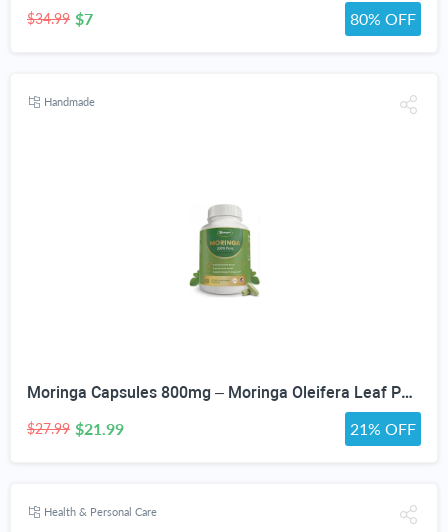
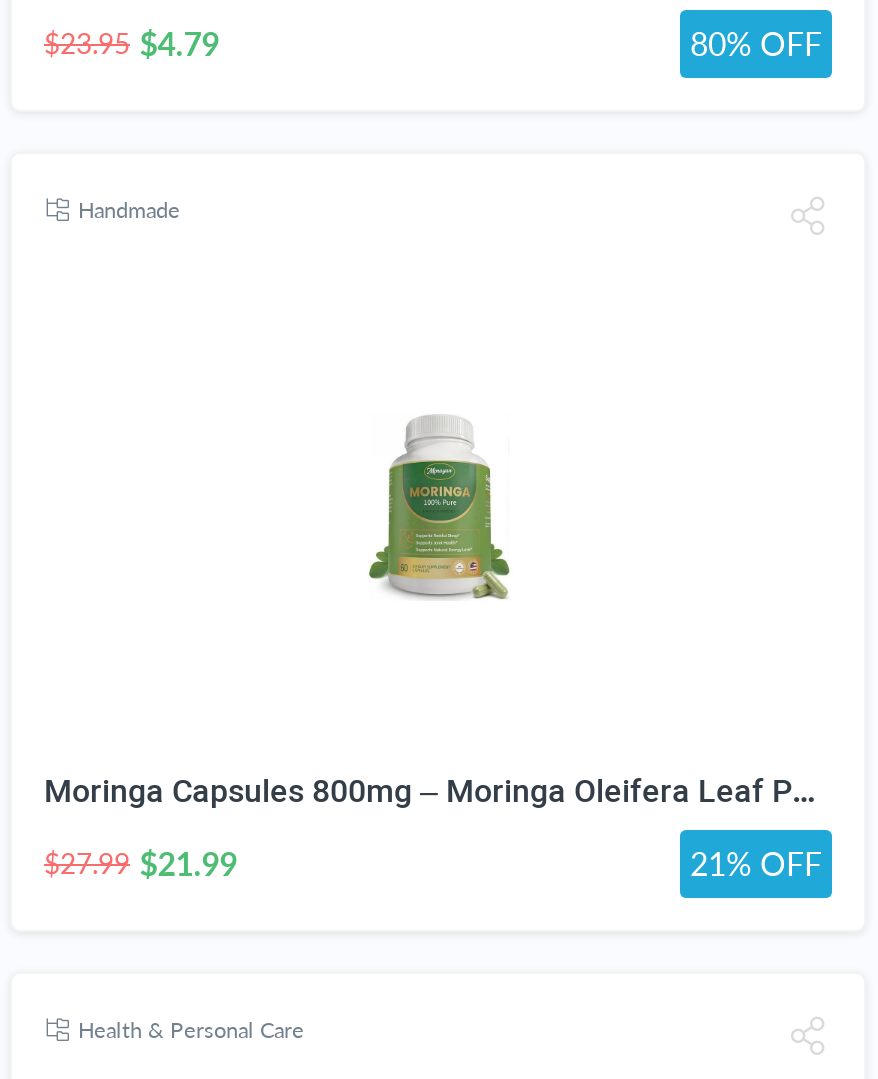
[27,9,93,28] $34.99 $7 -> [44,24,220,62] $23.95 $4.79

